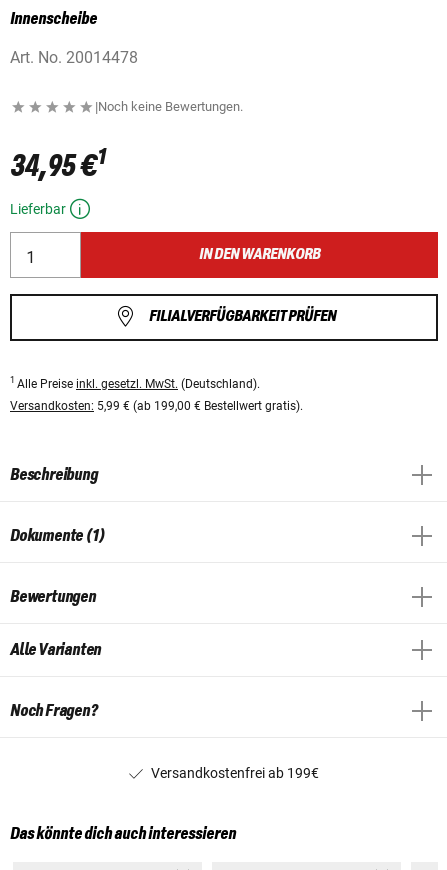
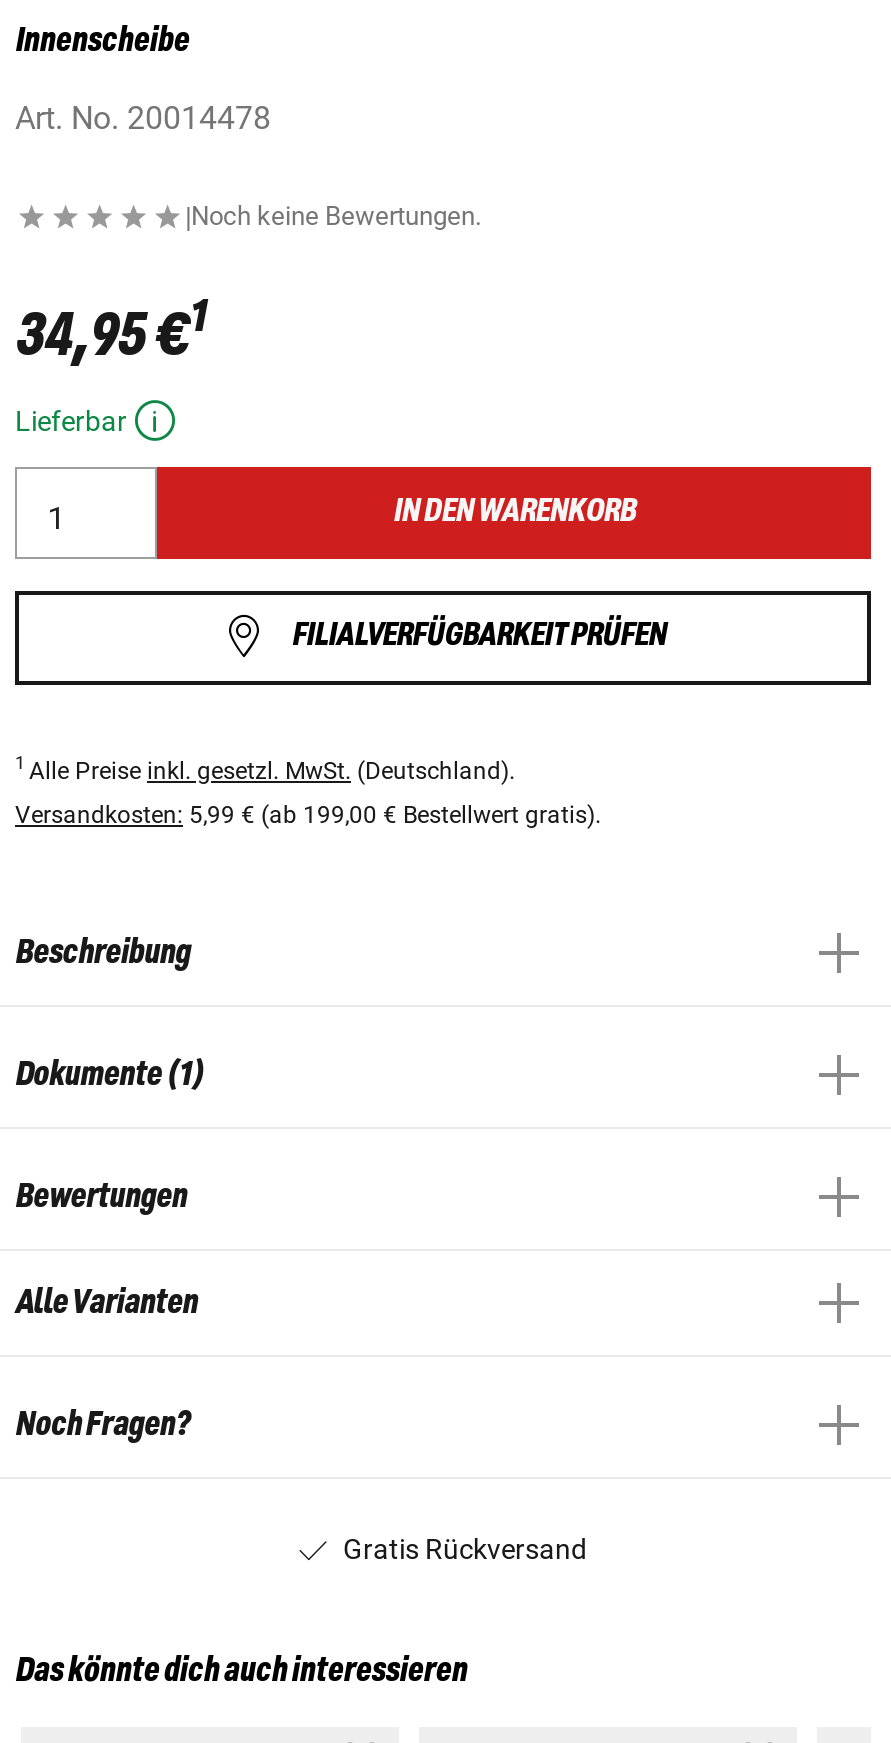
[151,765,319,781] Versandkostenfrei ab 199€ -> [343,1533,587,1565] Gratis Rückversand

